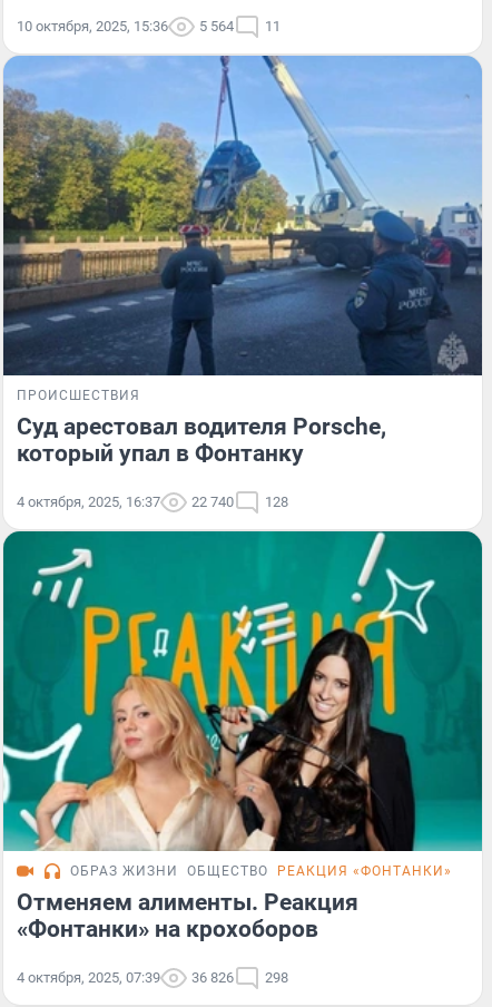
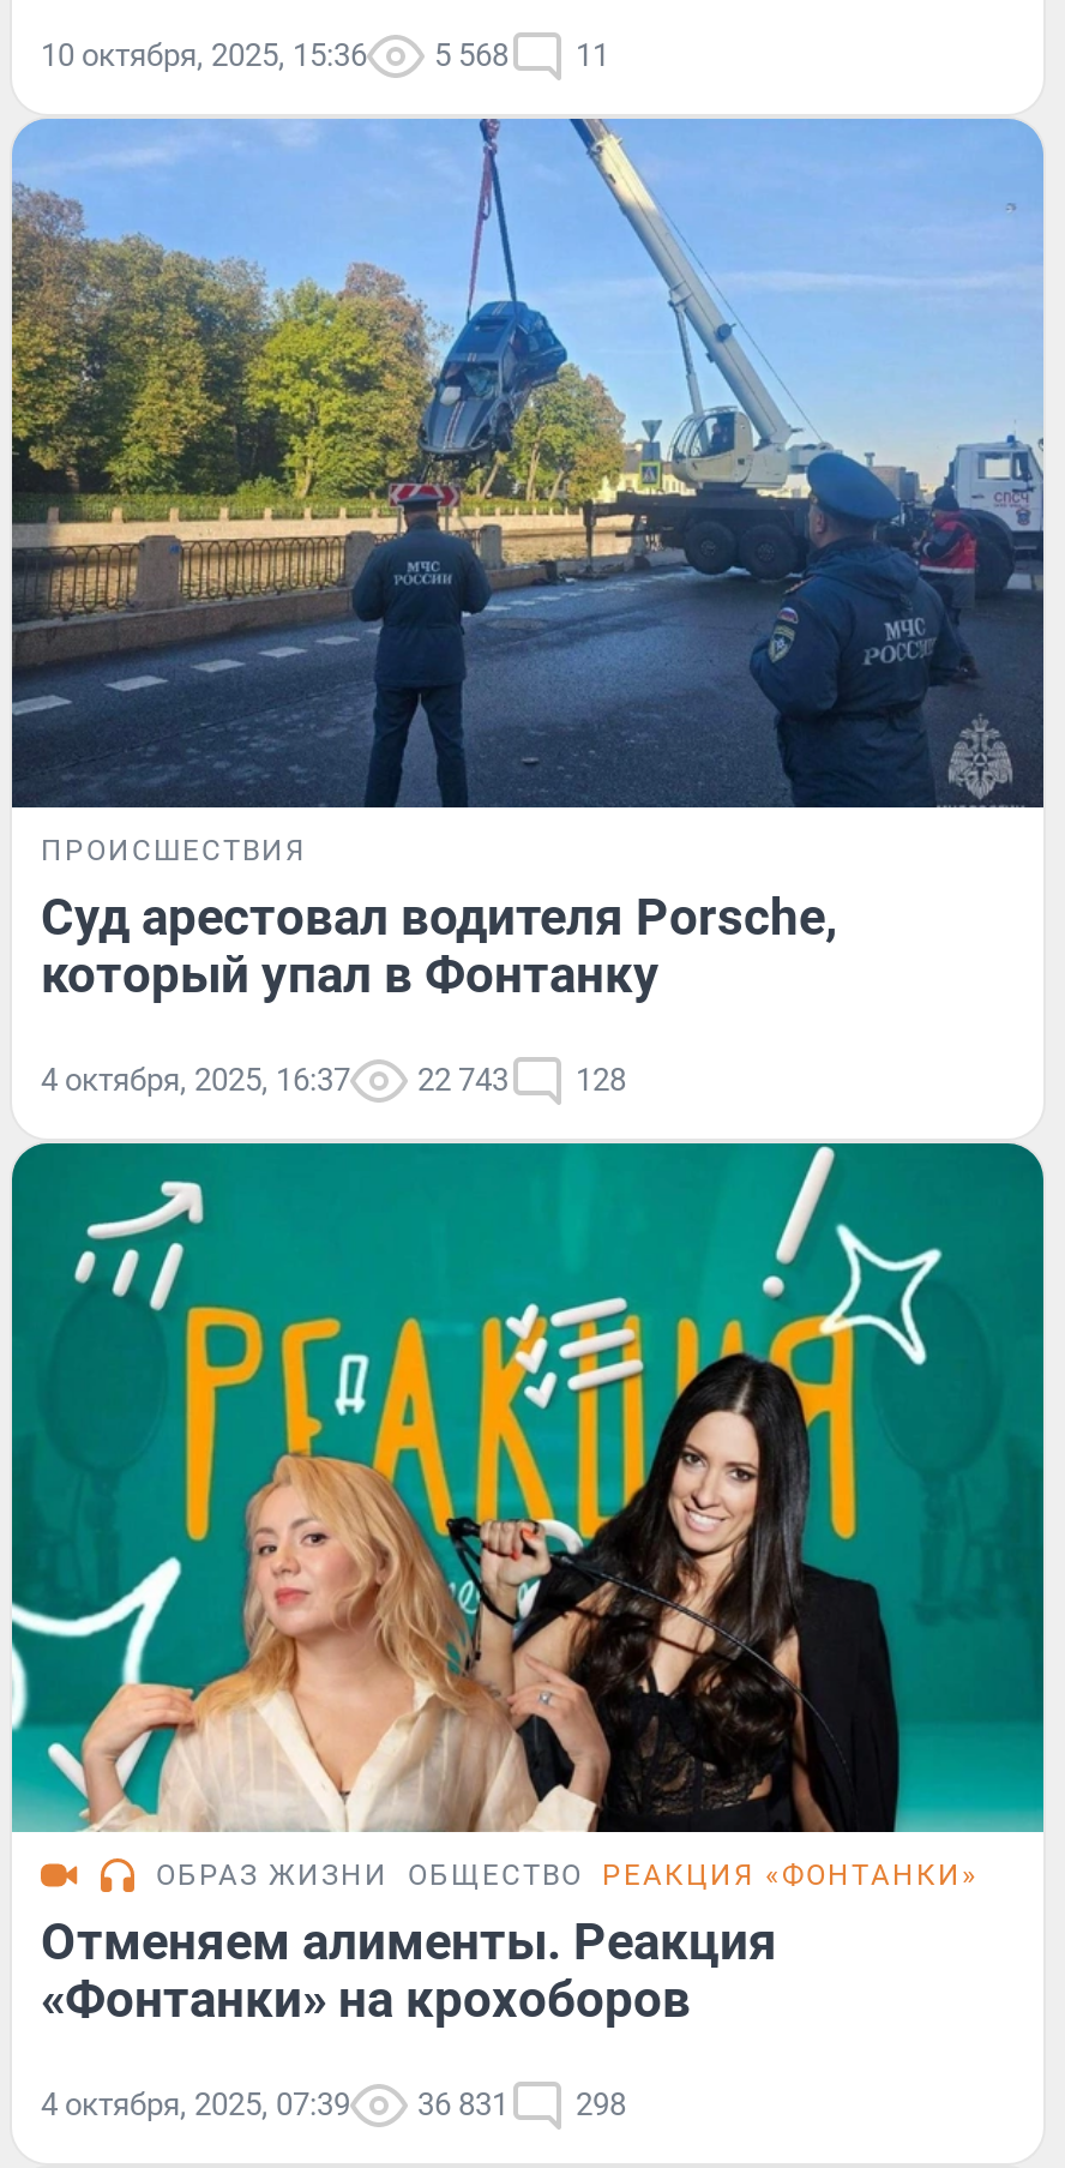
[17,18,281,35] 10 октября, 2025, 15:36 5 564 11 -> [41,38,609,74] 10 октября, 2025, 15:36 5 568 11
[17,493,288,510] 4 октября, 2025, 16:37 22 740 128 -> [41,1062,626,1098] 4 октября, 2025, 16:37 22 743 128
[17,969,288,985] 4 октября, 2025, 07:39 36 826 298 -> [41,2085,626,2121] 4 октября, 2025, 07:39 36 831 298

